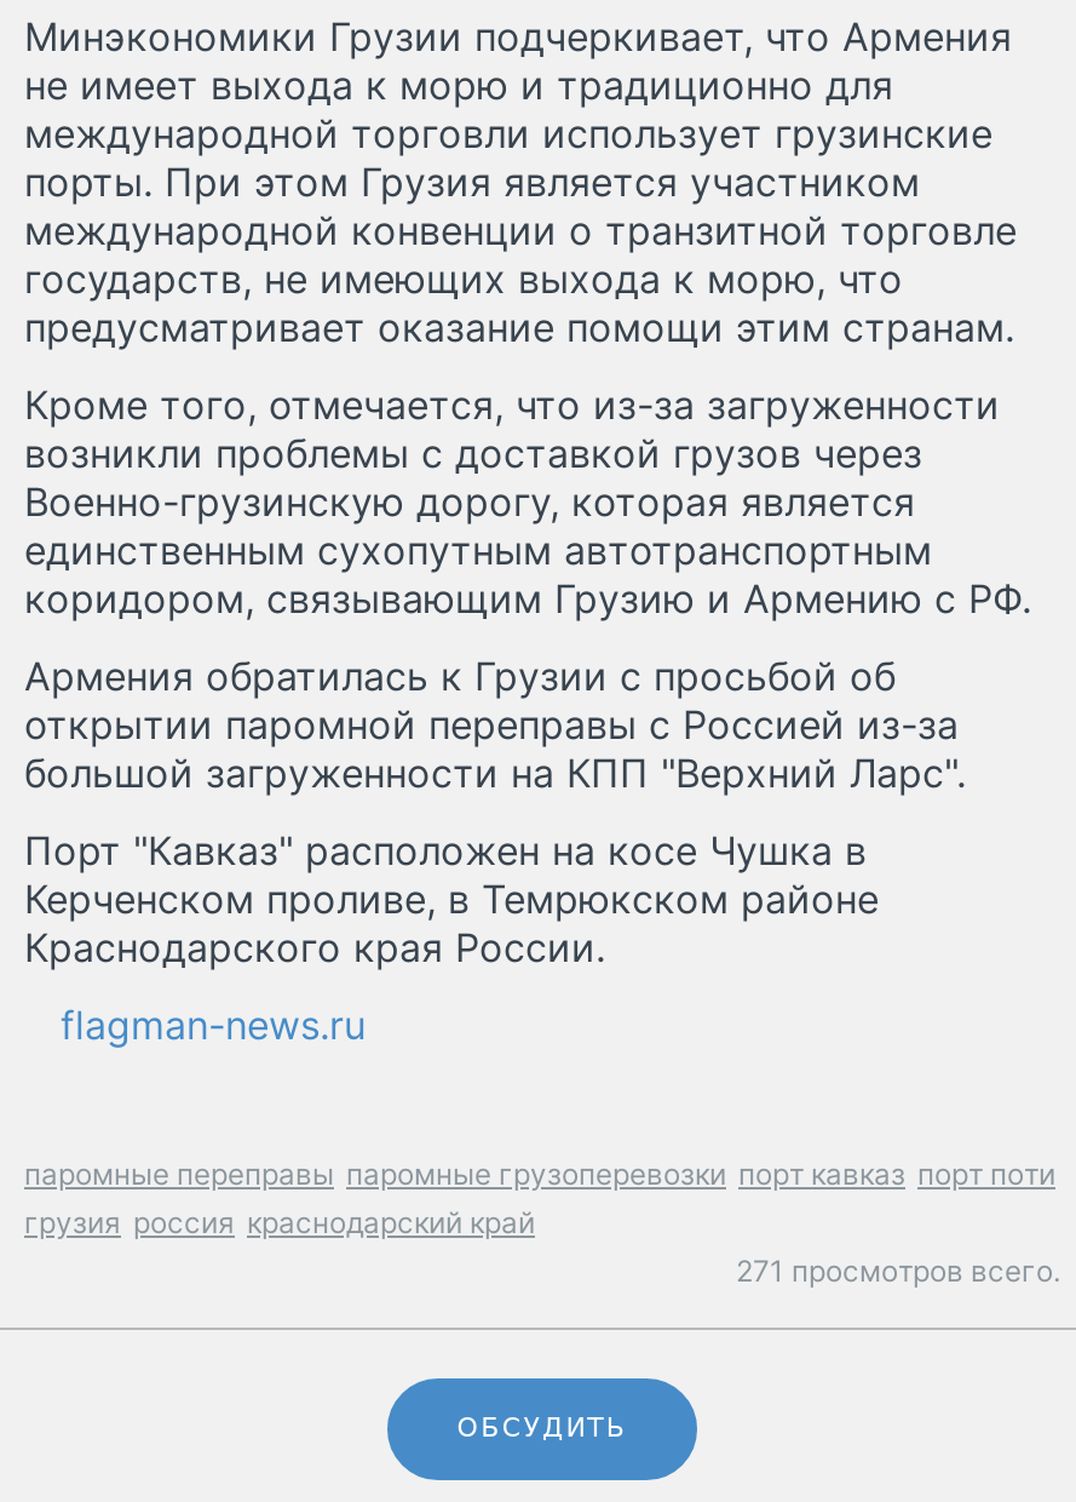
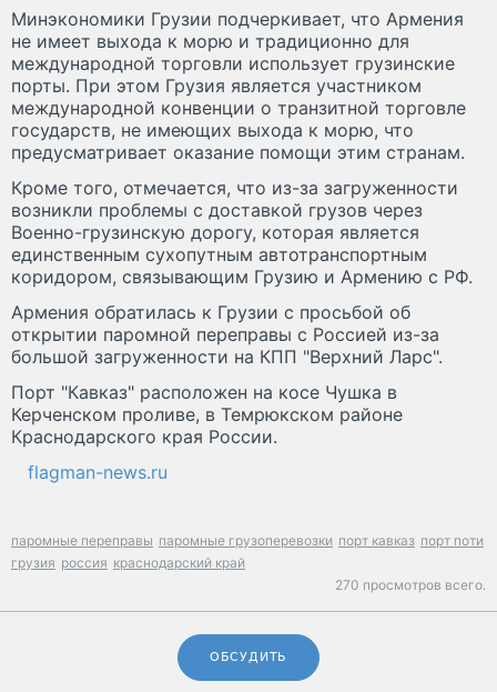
[736,1253,1060,1289] 271 просмотров всего. -> [335,577,486,593] 270 просмотров всего.

